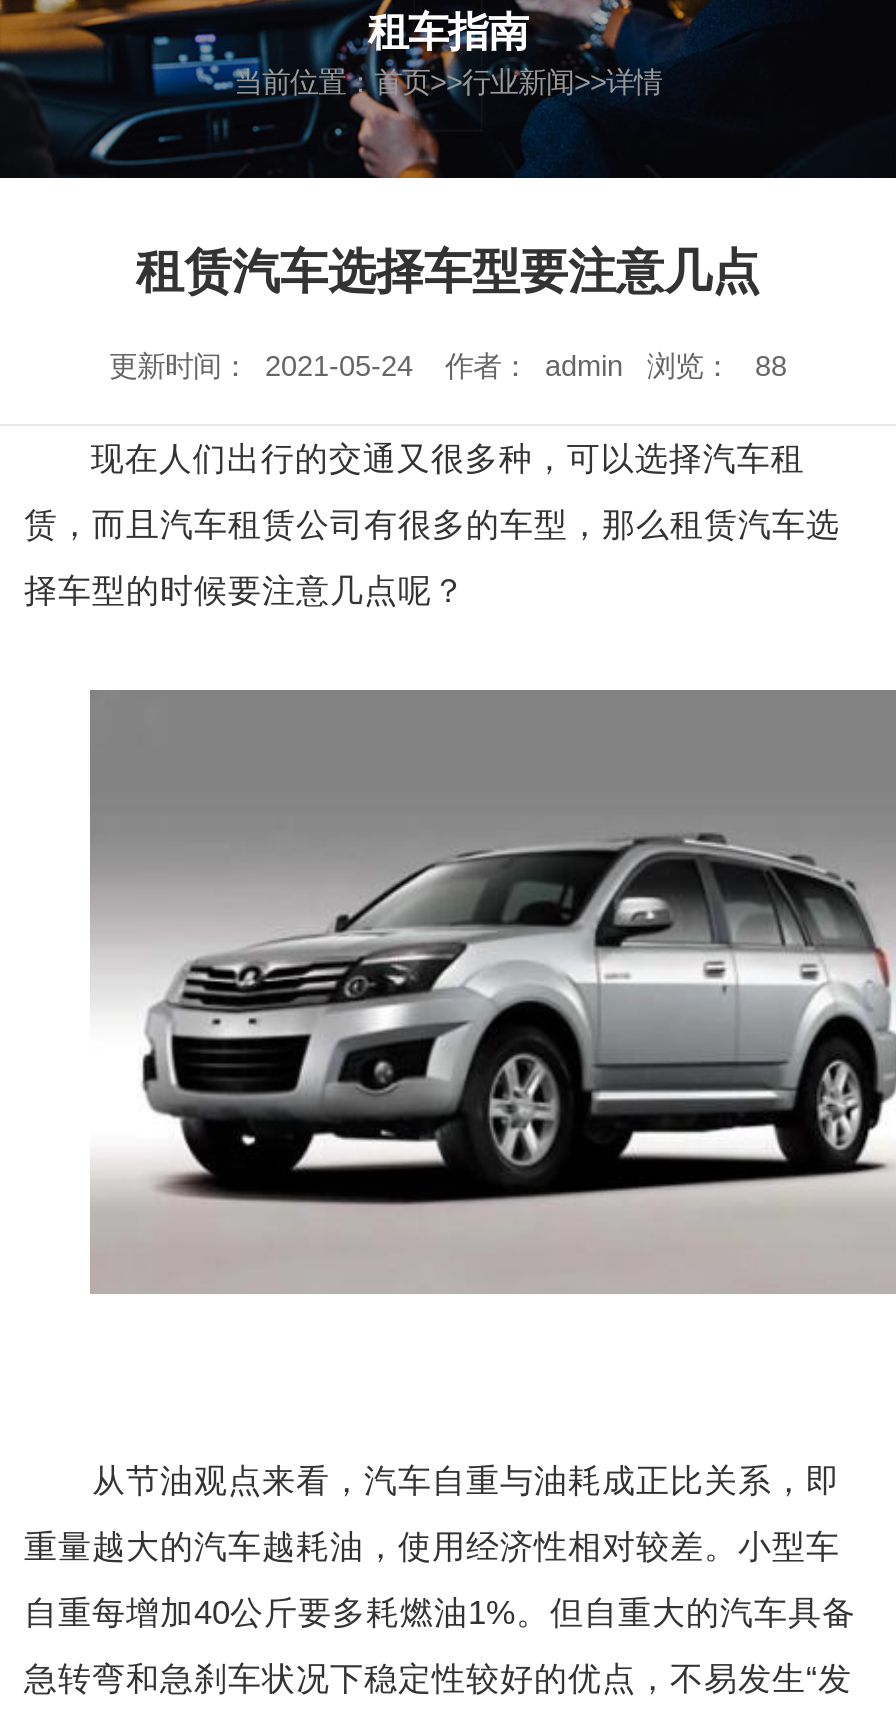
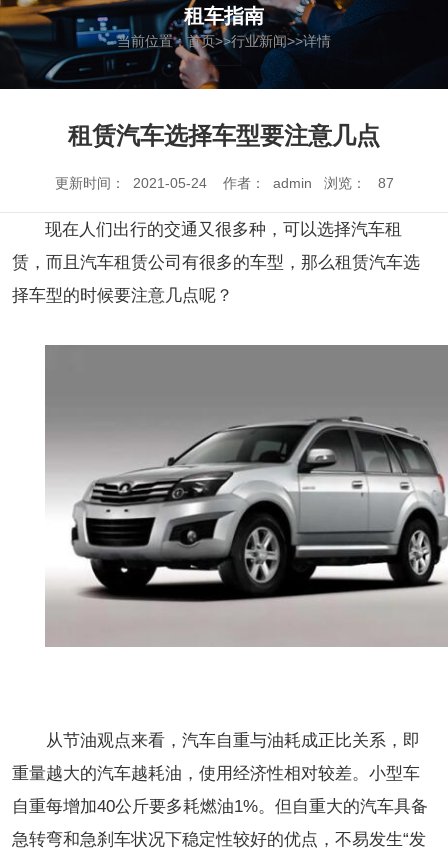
[109,350,787,382] 更新时间： 2021-05-24 作者： admin 浏览：88 -> [54,175,393,191] 更新时间： 2021-05-24 作者： admin 浏览：87

